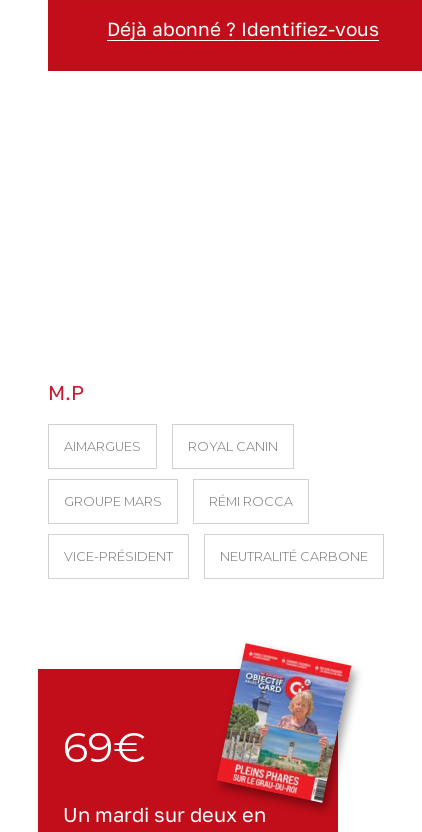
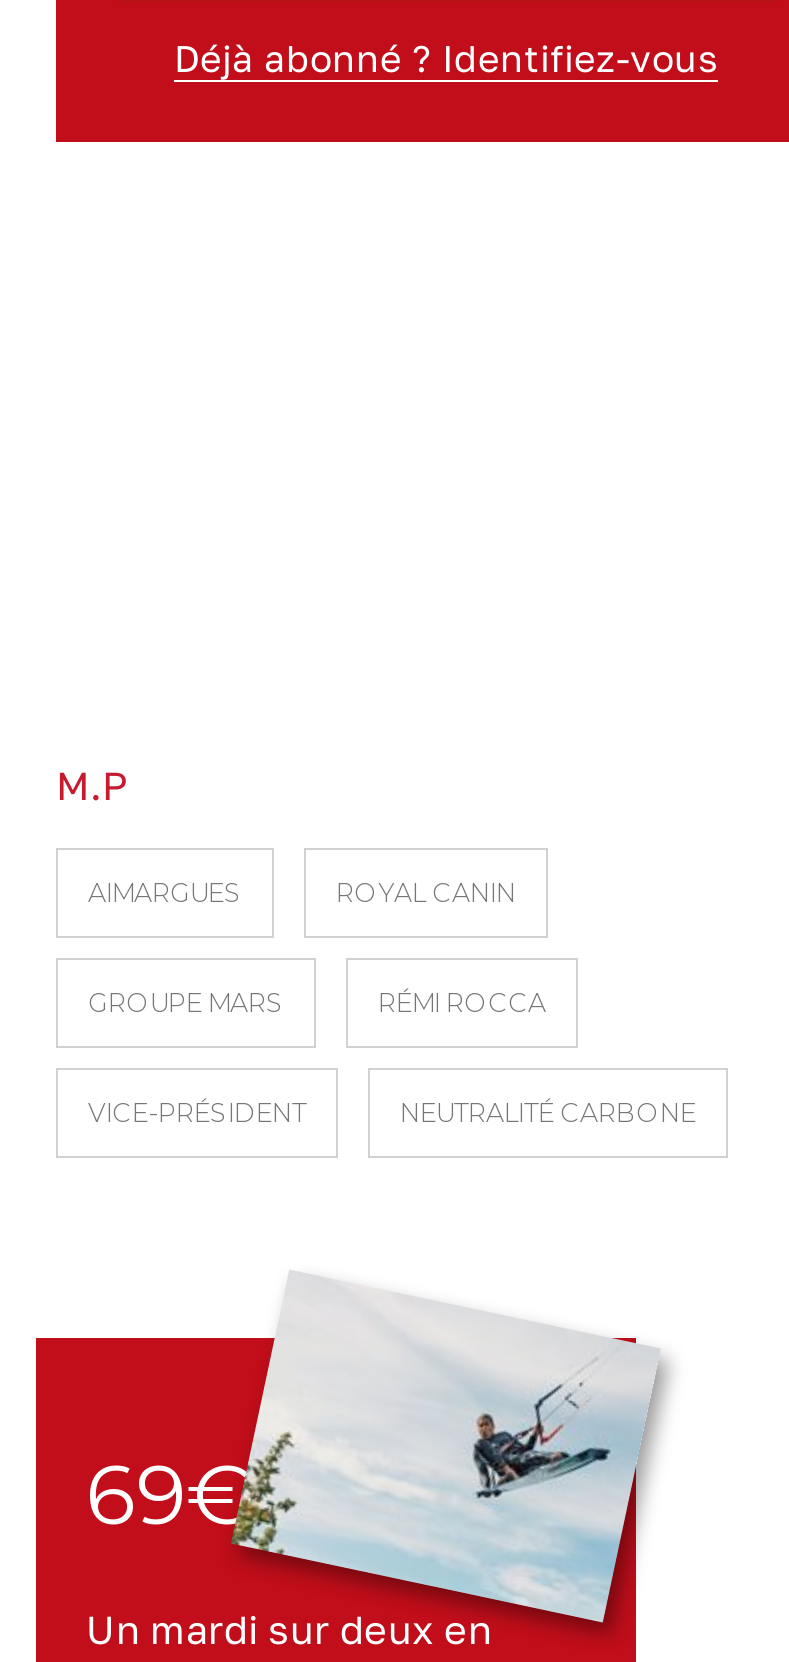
[142,638,354,815] [image] -> [242,1272,666,1632] [image]

